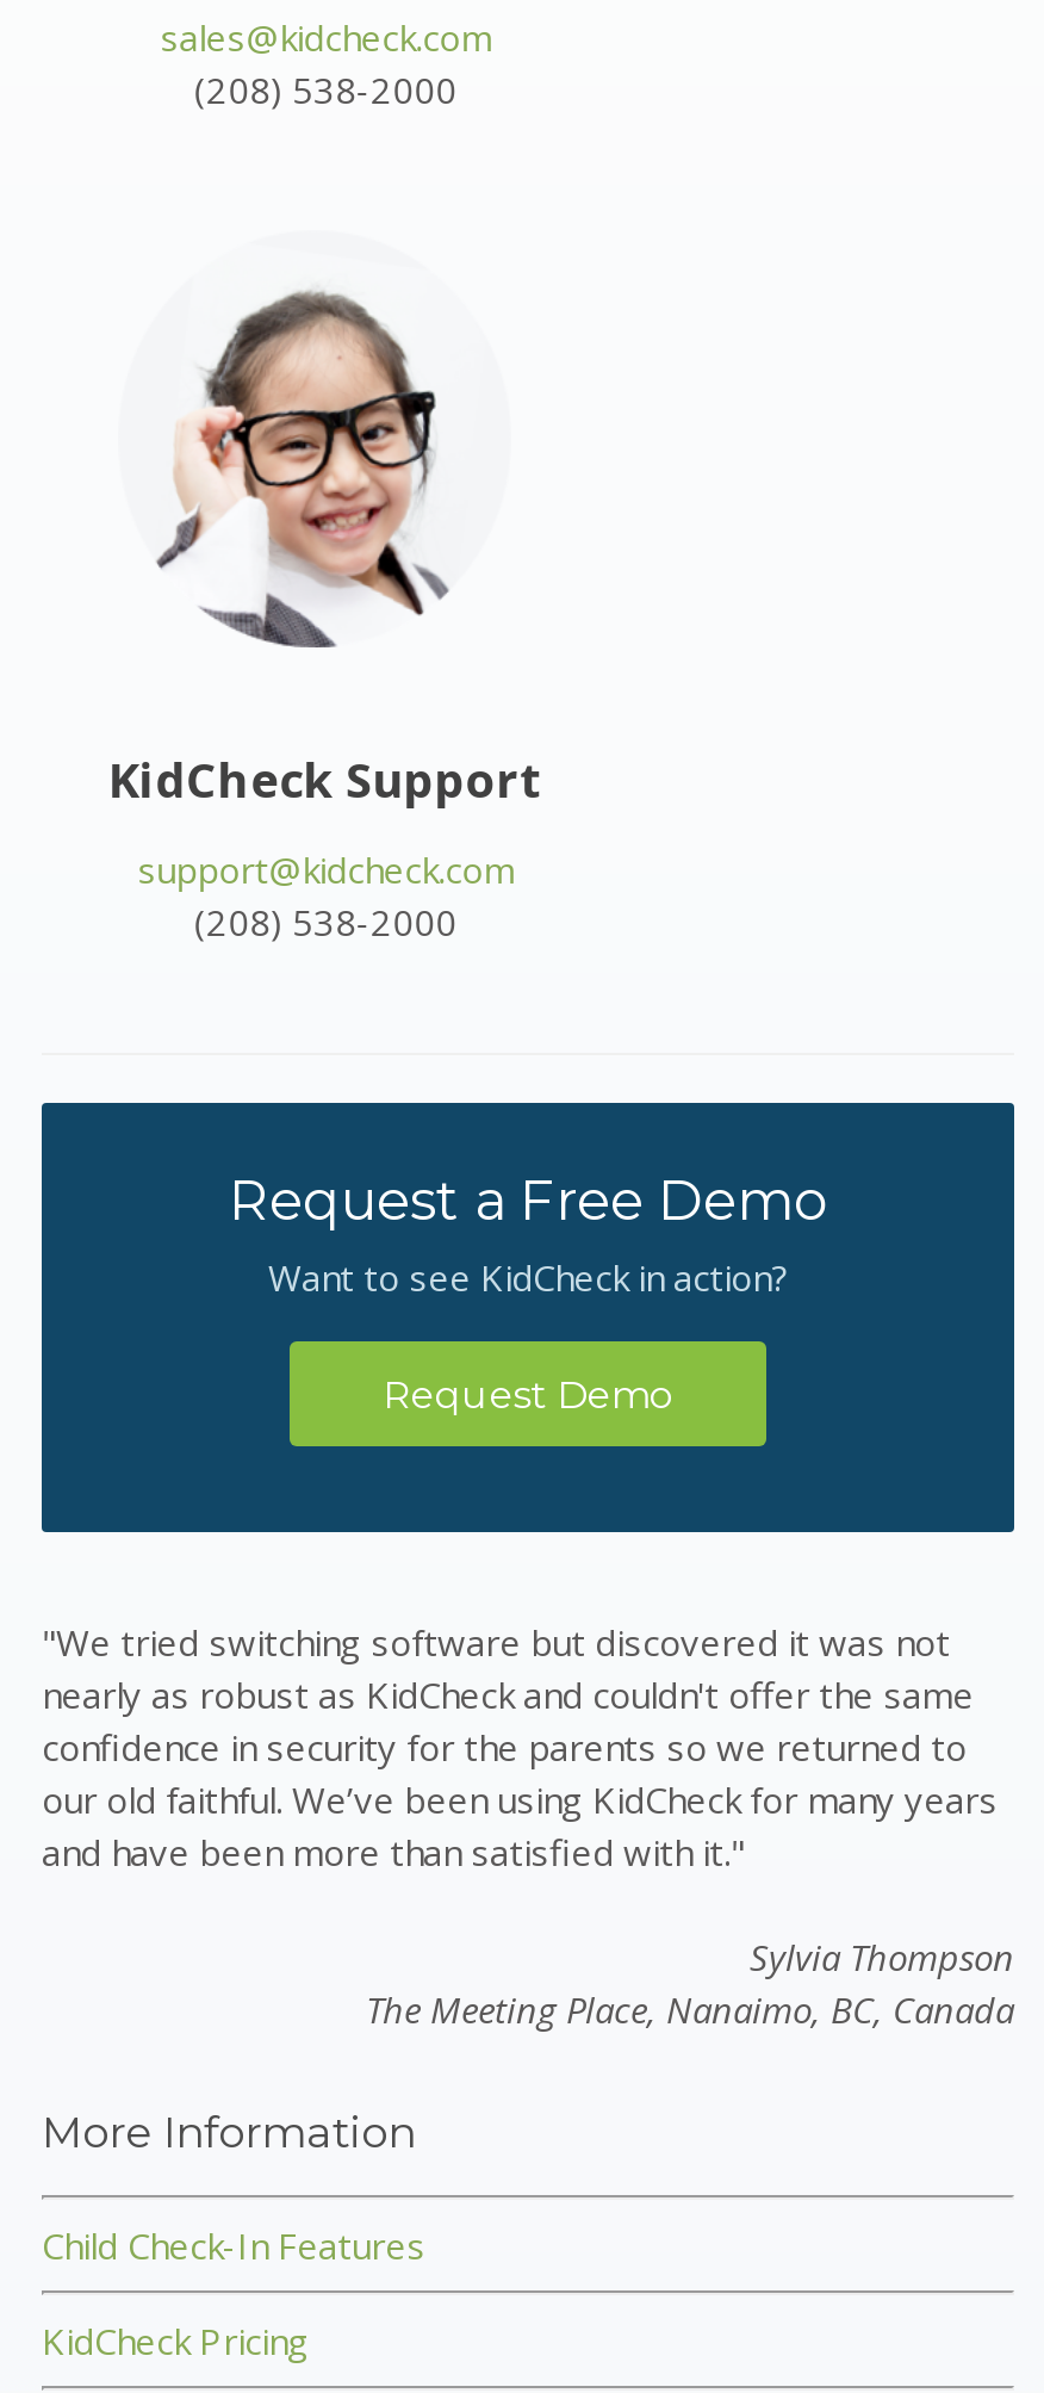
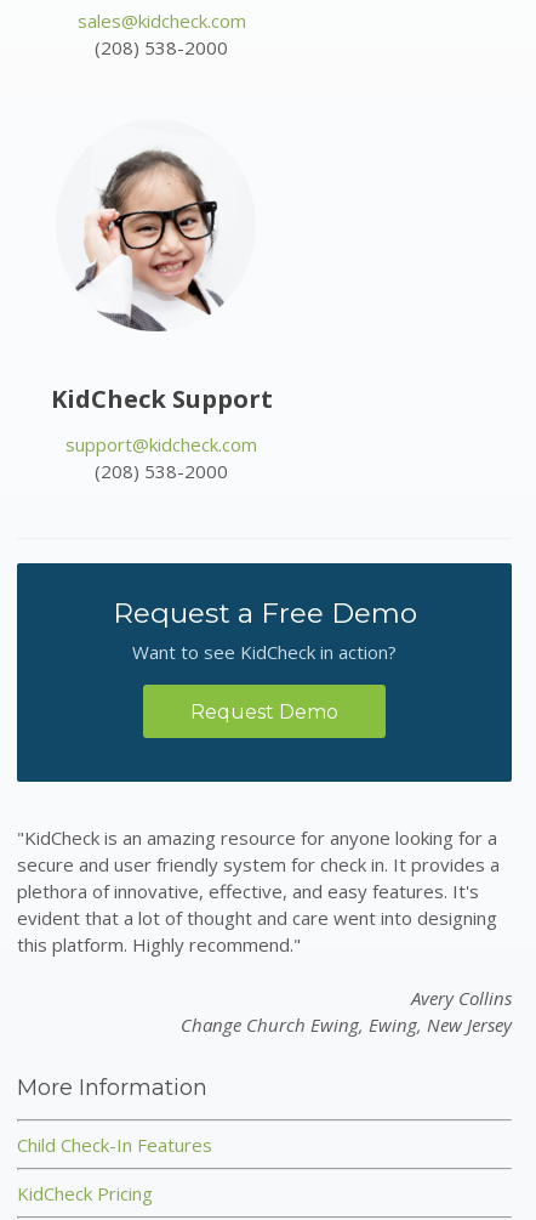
[42,1619,998,1877] "We tried switching software but discovered it was not | nearly as robust as KidCheck and couldn't offer the same | confidence in security for the parents so we returned to | our old faithful. We’ve been using KidCheck for many years | and have been more than satisfied with it." -> [17,826,500,957] "KidCheck is an amazing resource for anyone looking for a | secure and user friendly system for check in. It provides a | plethora of innovative, effective, and easy features. It's | evident that a lot of thought and care went into designing | this platform. Highly recommend."
[366,1934,1014,2034] Sylvia Thompson | The Meeting Place, Nanaimo, BC, Canada -> [181,986,512,1037] Avery Collins | Change Church Ewing, Ewing, New Jersey

